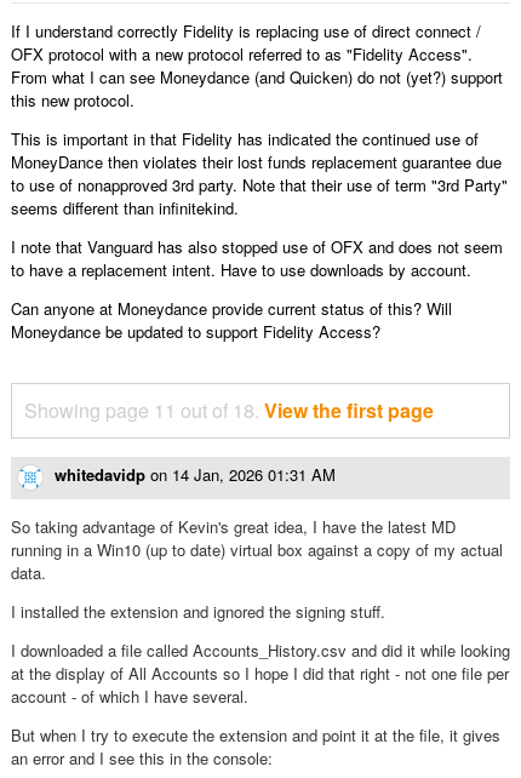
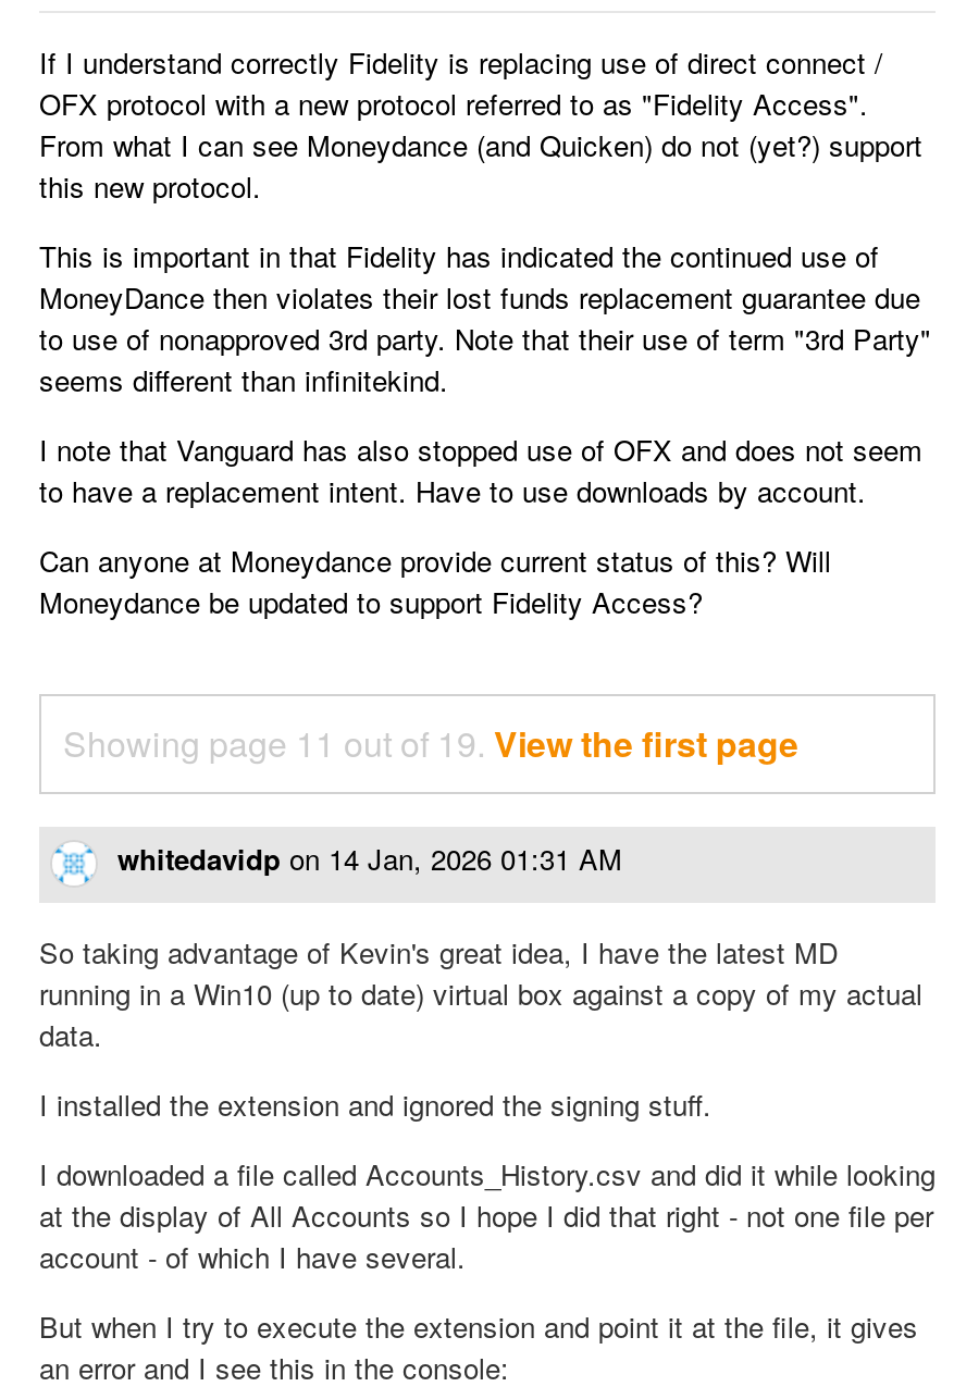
[24,396,434,424] Showing page 11 out of 18. View the first page -> [63,718,798,768] Showing page 11 out of 19. View the first page

